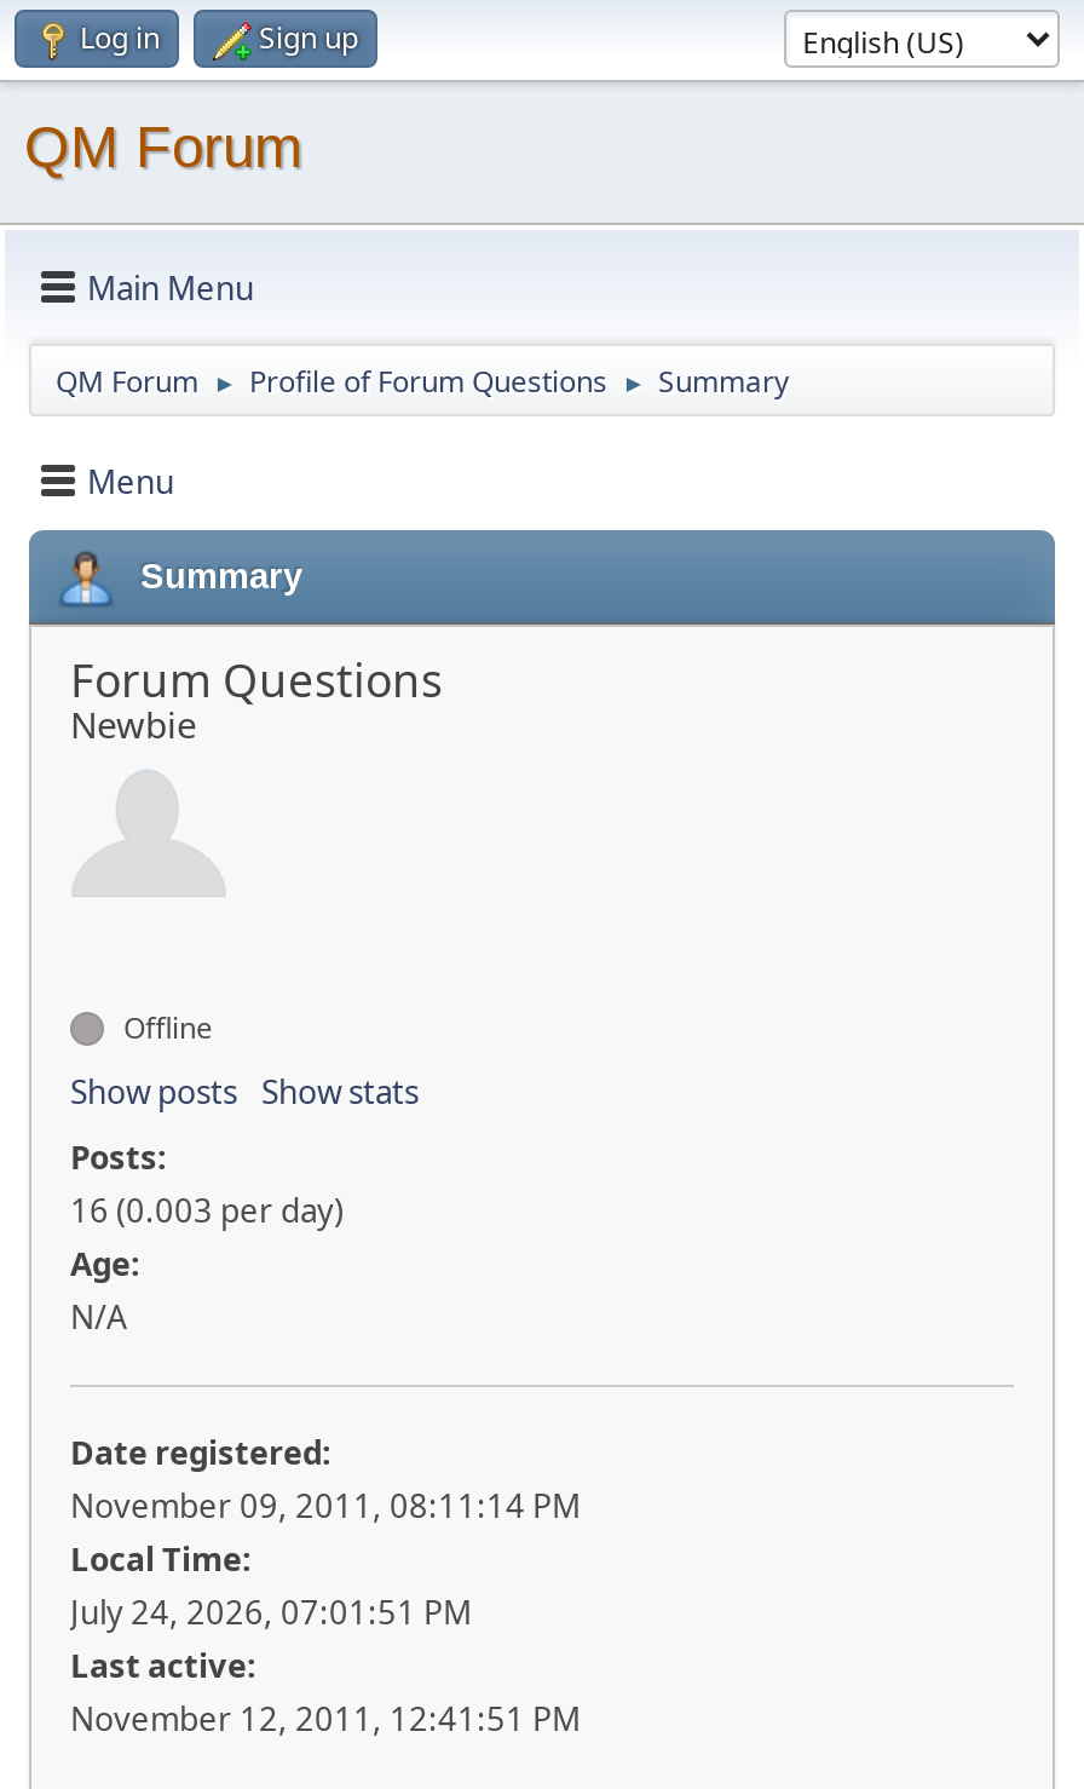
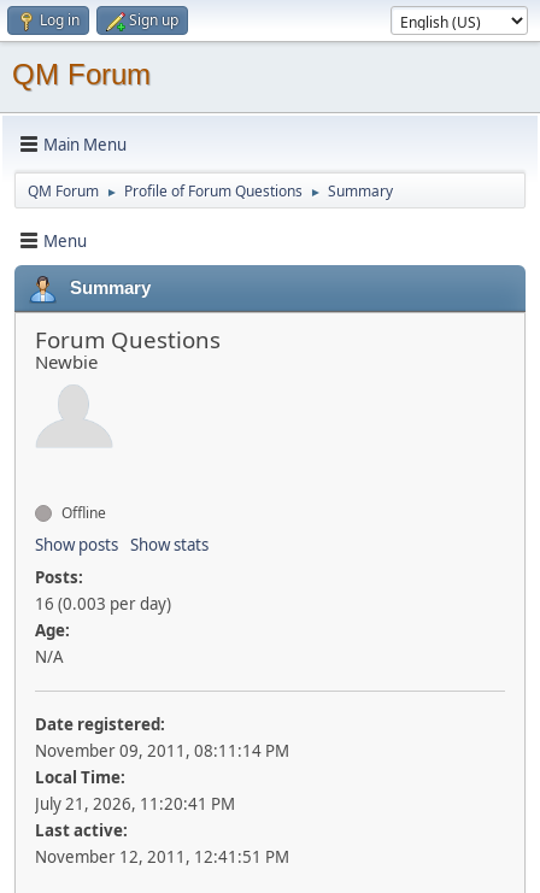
[70,1590,472,1634] July 24, 2026, 07:01:51 PM -> [35,793,235,815] July 21, 2026, 11:20:41 PM

